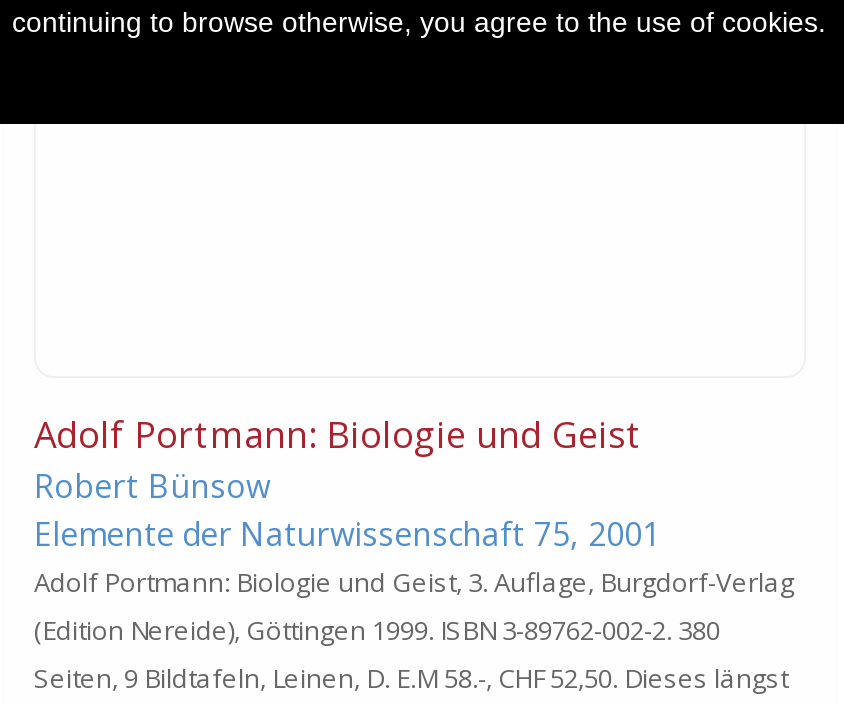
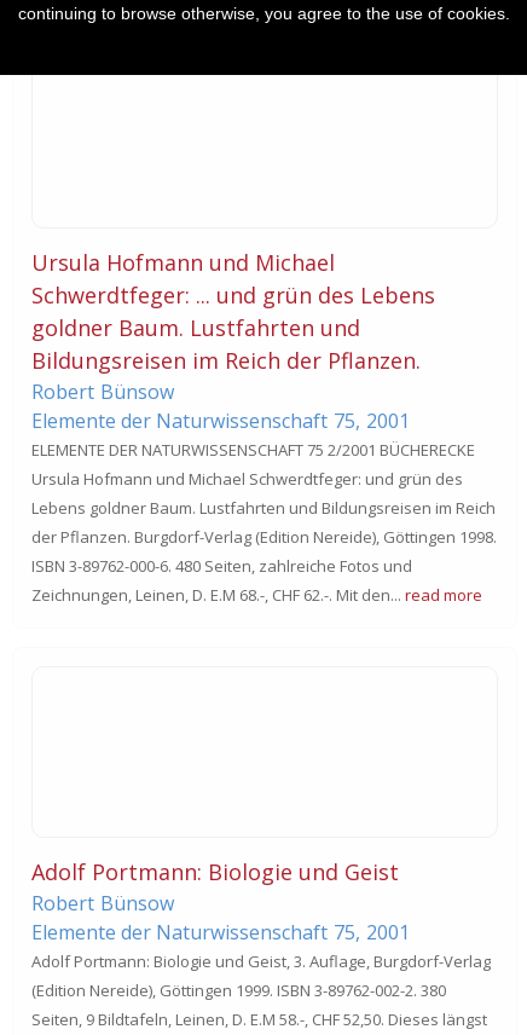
none -> [31,248,497,606] Ursula Hofmann und Michael | Schwerdtfeger: ... und grün des Lebens | goldner Baum. Lustfahrten und | Bildungsreisen im Reich der Pflanzen. | Robert Bünsow | Elemente der Naturwissenschaft 75, 2001 | ELEMENTE DER NATURWISSENSCHAFT 75 2/2001 BÜCHERECKE | Ursula Hofmann und Michael Schwerdtfeger: und grün des | Lebens goldner Baum. Lustfahrten und Bildungsreisen im Reich | der Pflanzen. Burgdorf-Verlag (Edition Nereide), Göttingen 1998. | ISBN 3-89762-000-6. 480 Seiten, zahlreiche Fotos und | Zeichnungen, Leinen, D. E.M 68.-, CHF 62.-. Mit den... read more

